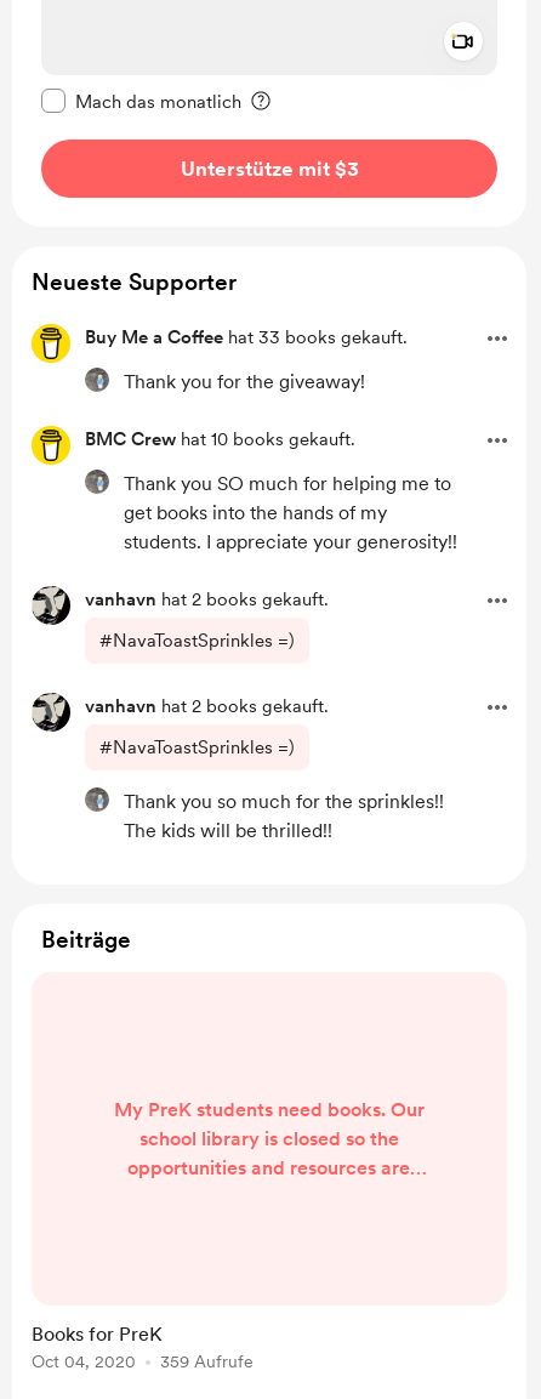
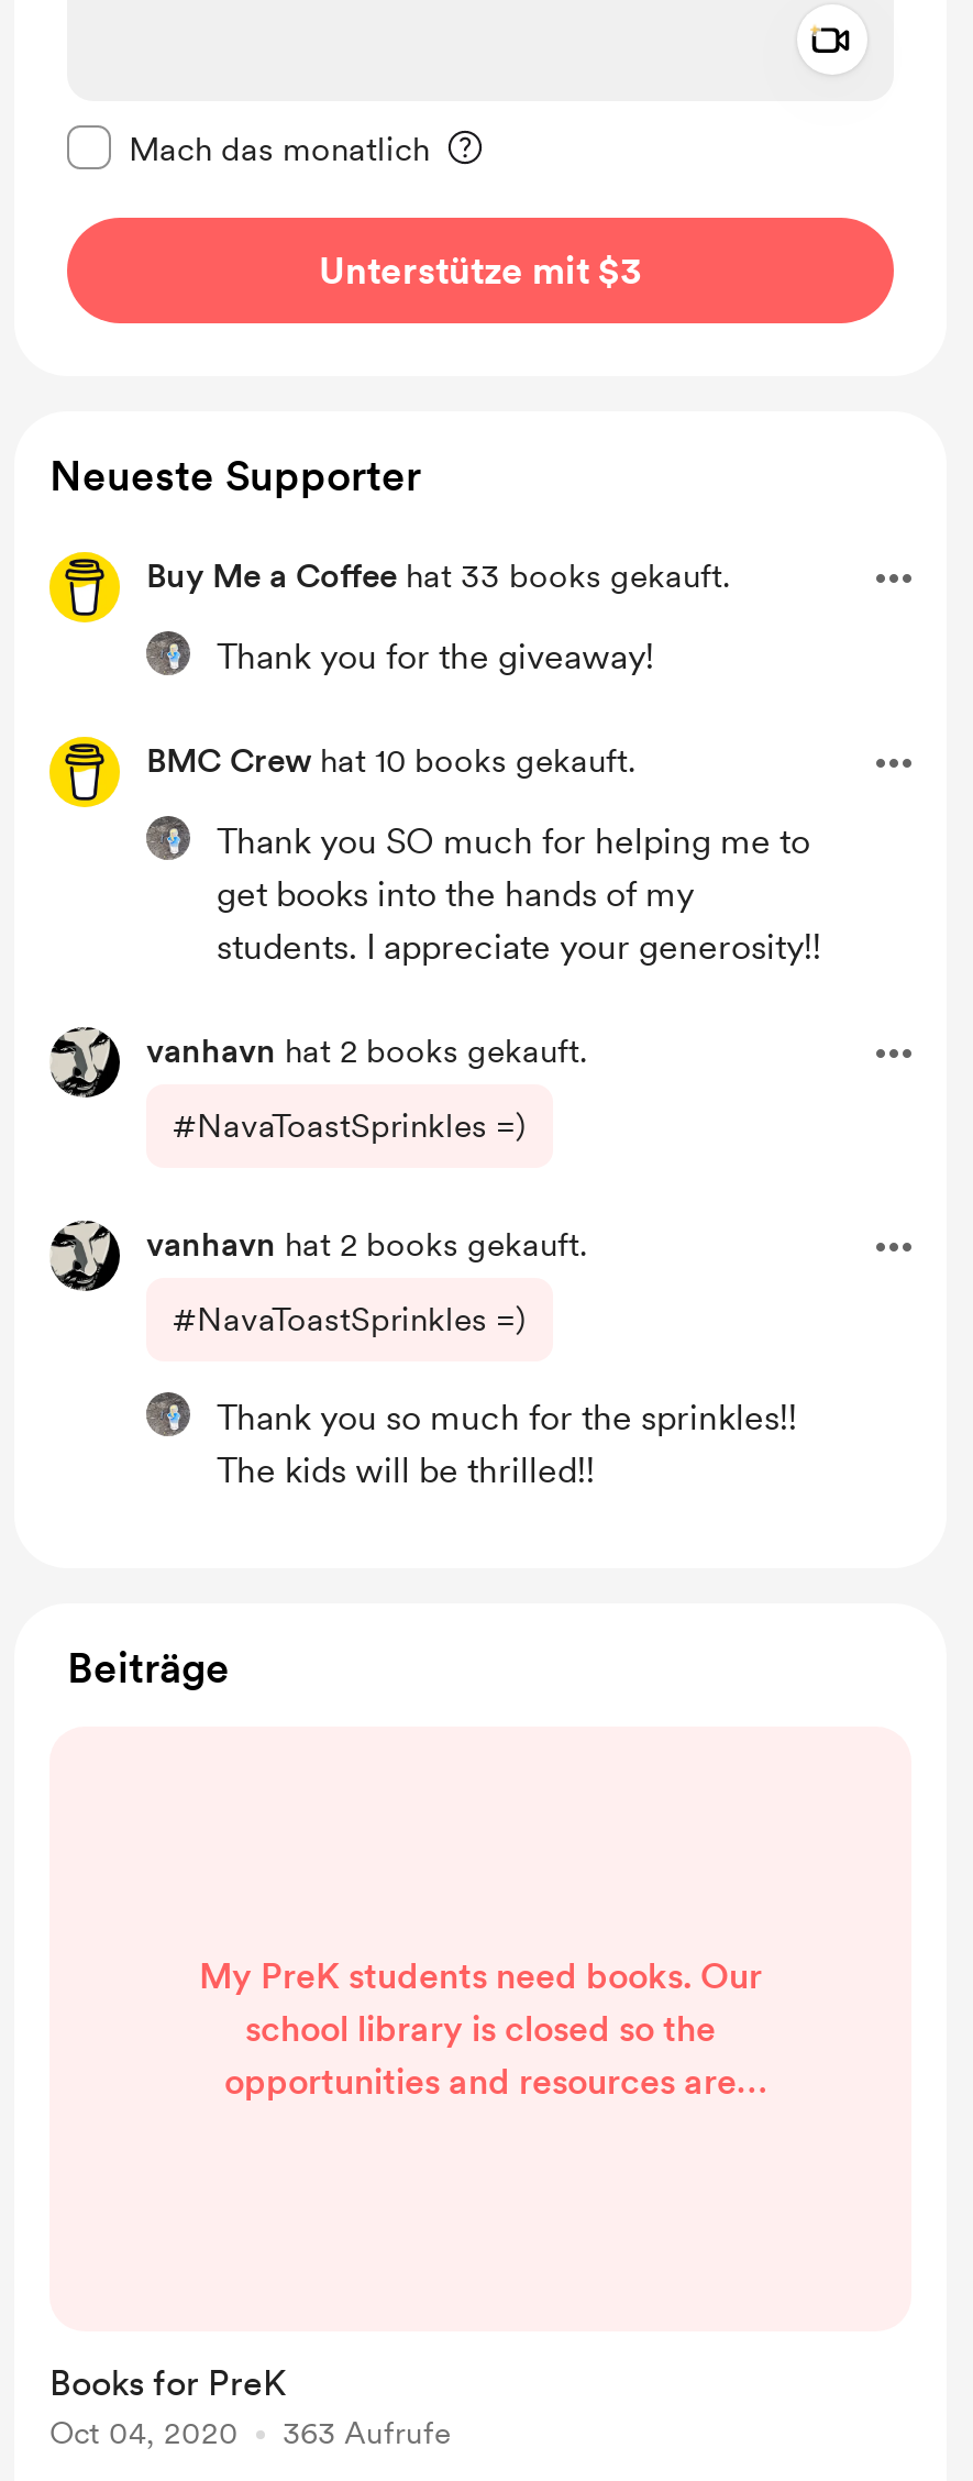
[32,1352,254,1371] Oct 04, 2020 359 Aufrufe -> [49,2415,452,2450] Oct 04, 2020 363 Aufrufe

